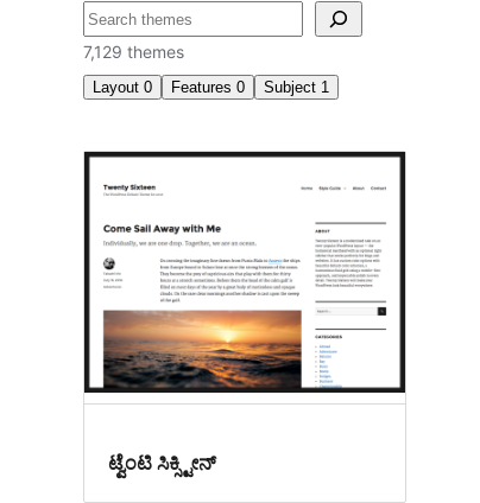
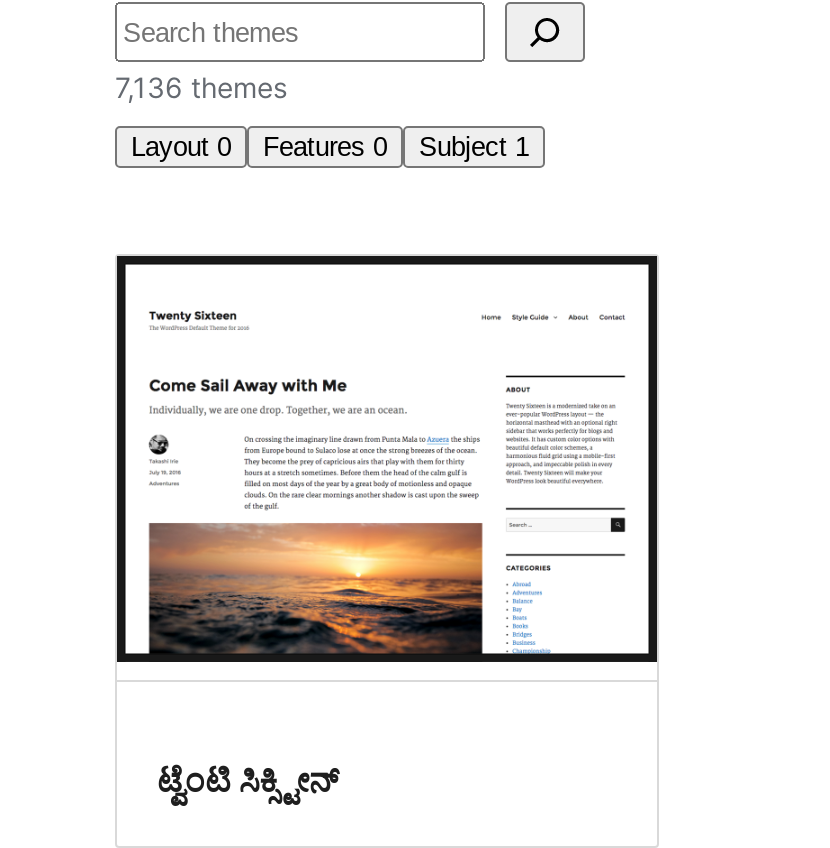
[83,42,184,62] 7,129 themes -> [115,70,287,104] 7,136 themes

